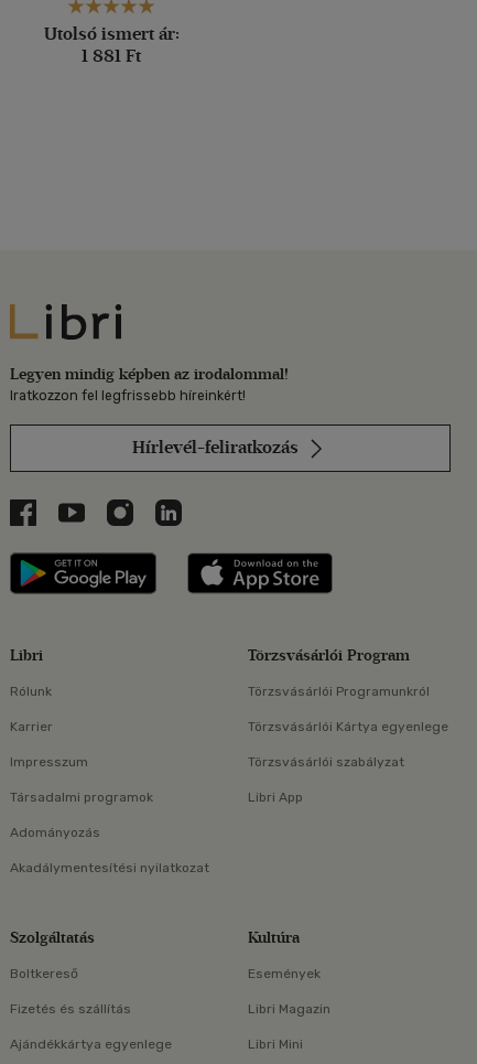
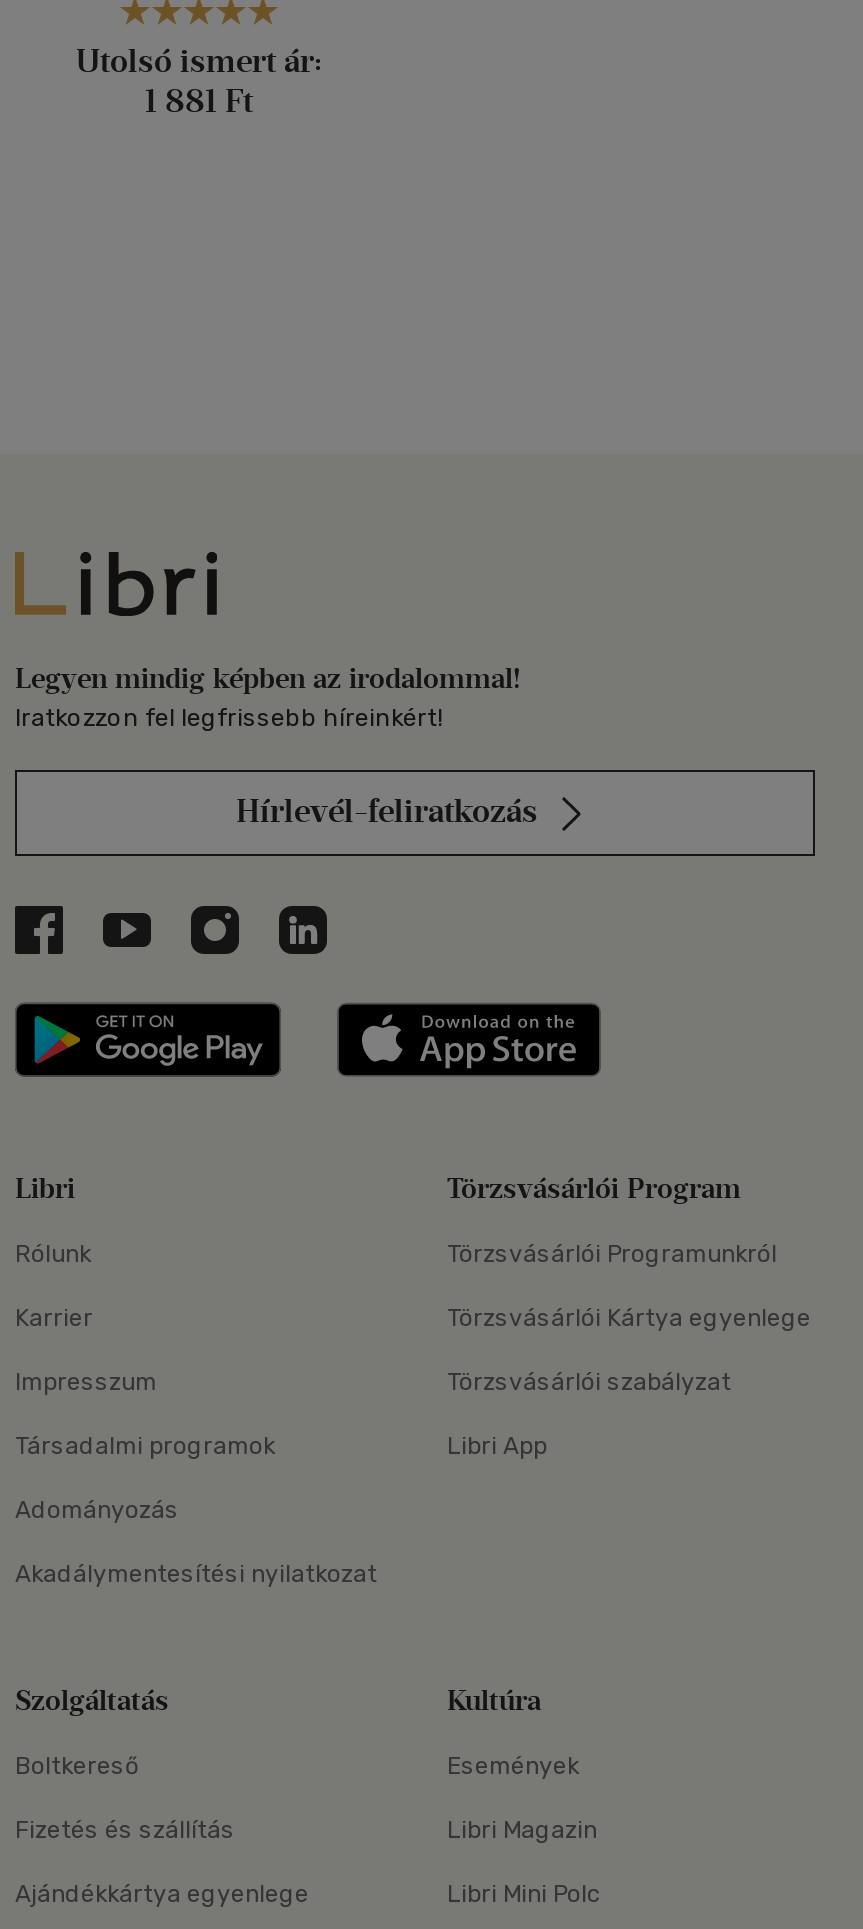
[248,1037,303,1052] Libri Mini -> [447,1880,601,1908] Libri Mini Polc

